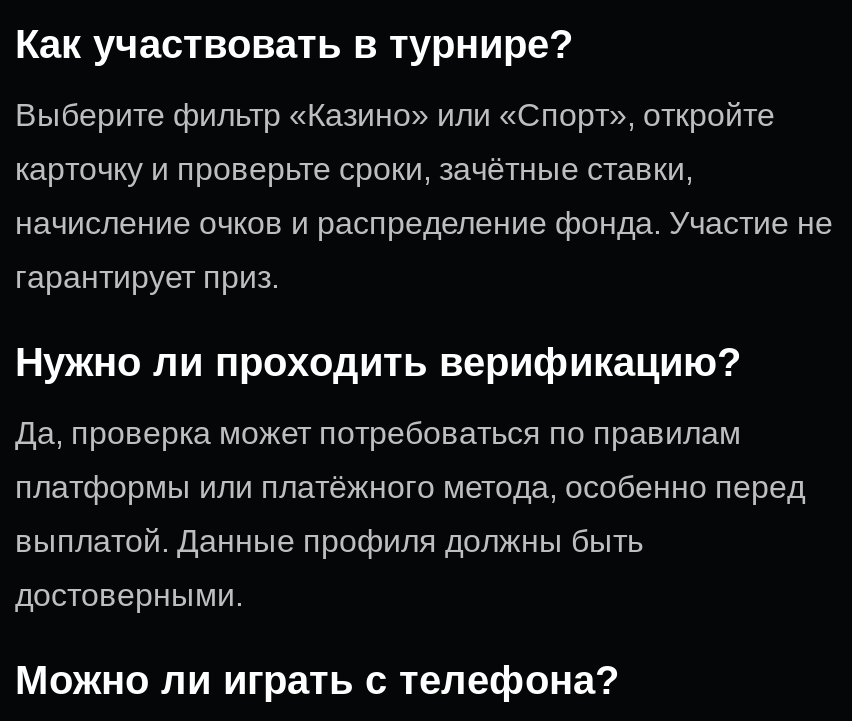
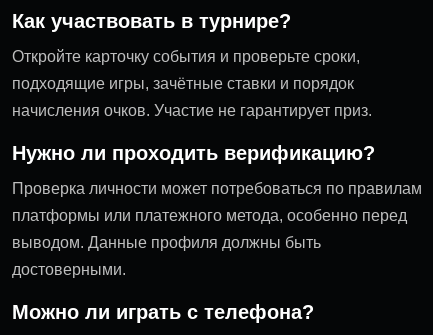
[15,98,833,294] Выберите фильтр «Казино» или «Спорт», откройте | карточку и проверьте сроки, зачётные ставки, | начисление очков и распределение фонда. Участие не | гарантирует приз. -> [12,48,372,119] Откройте карточку события и проверьте сроки, | подходящие игры, зачётные ставки и порядок | начисления очков. Участие не гарантирует приз.
[15,416,741,450] Да, проверка может потребоваться по правилам -> [12,180,422,197] Проверка личности может потребоваться по правилам
[15,470,805,504] платформы или платёжного метода, особенно перед -> [12,207,407,224] платформы или платежного метода, особенно перед
[15,524,643,558] выплатой. Данные профиля должны быть -> [12,234,321,251] выводом. Данные профиля должны быть

